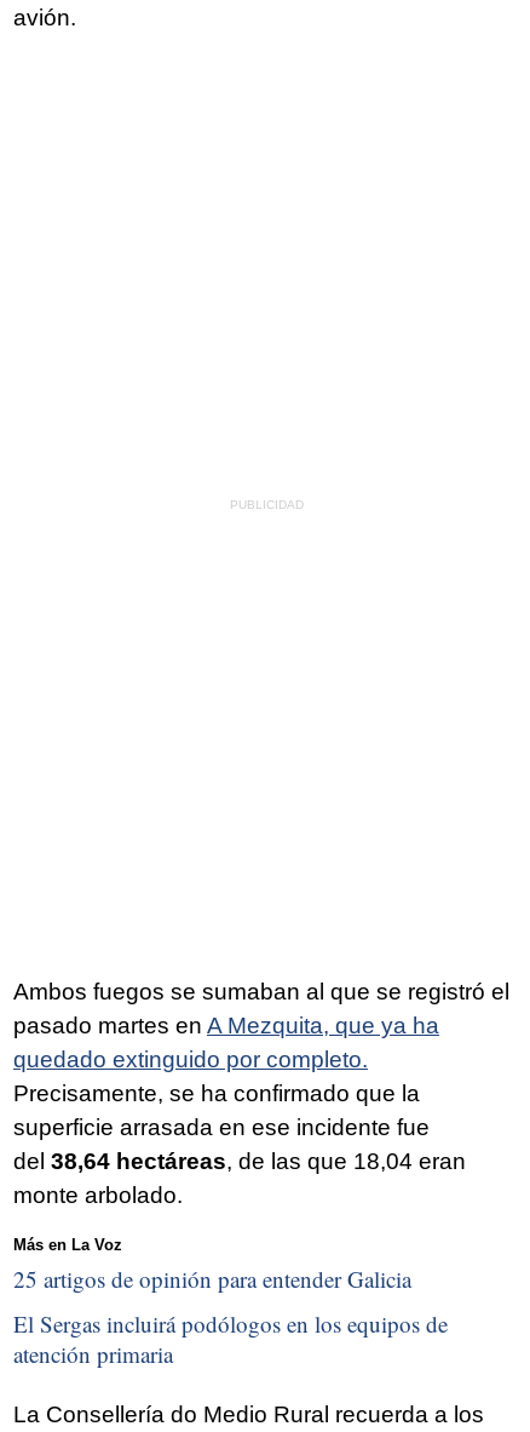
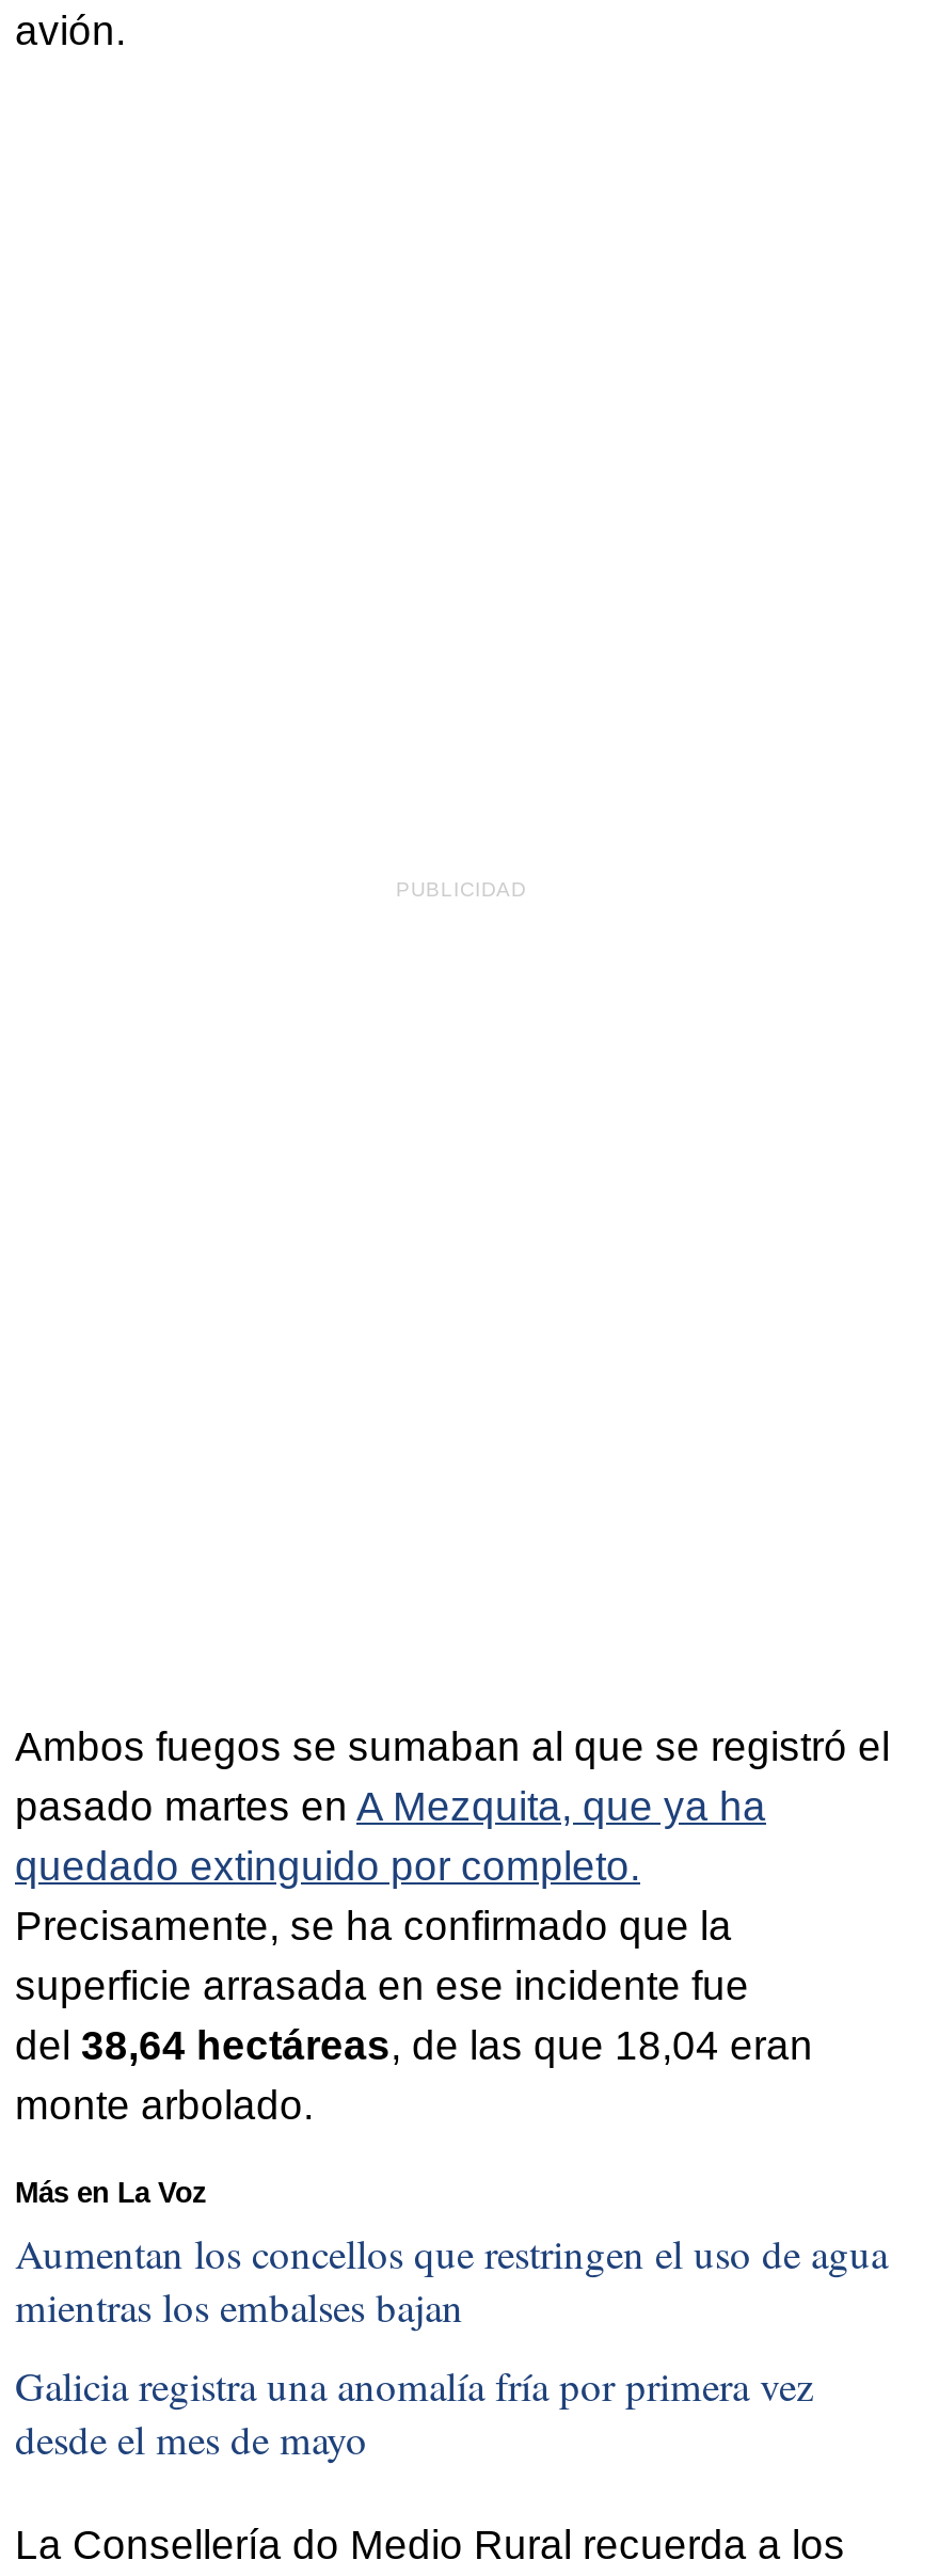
[13,1263,411,1294] 25 artigos de opinión para entender Galicia -> [15,2226,888,2332] Aumentan los concellos que restringen el uso de agua | mientras los embalses bajan
[13,1309,448,1369] El Sergas incluirá podólogos en los equipos de | atención primaria -> [15,2359,813,2466] Galicia registra una anomalía fría por primera vez | desde el mes de mayo

